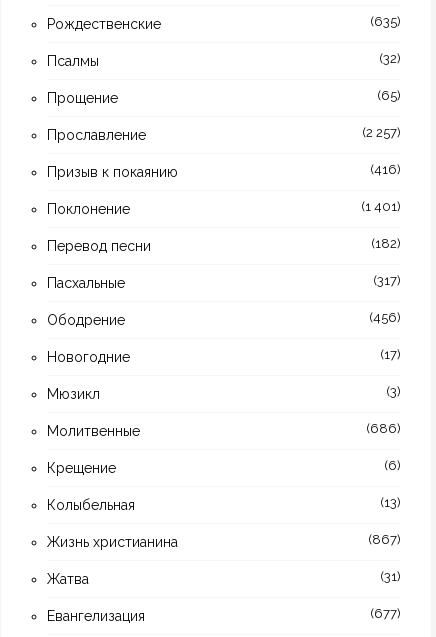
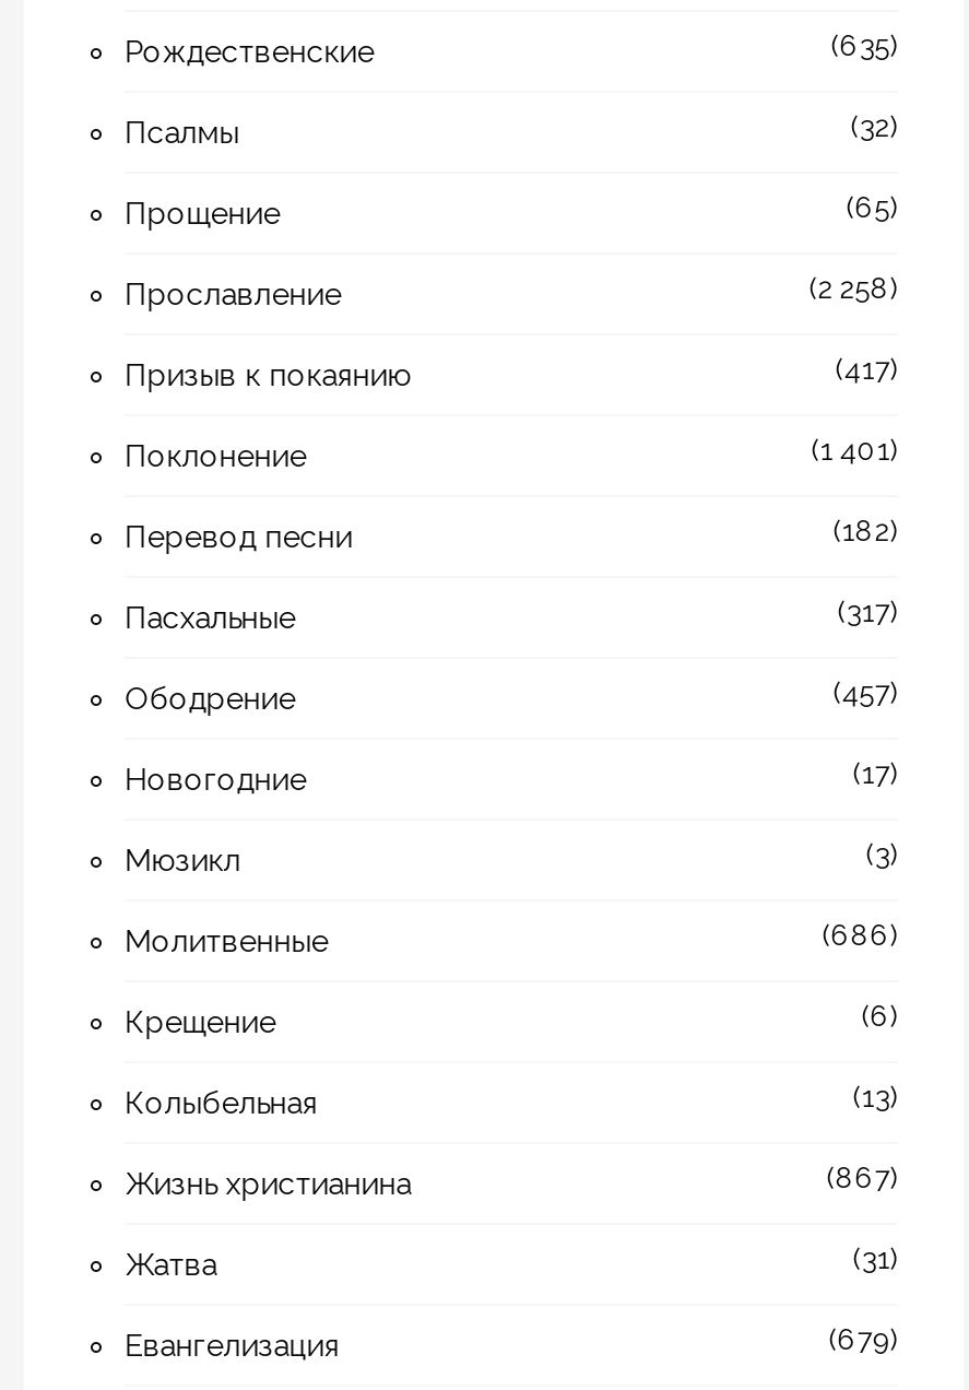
[362,125,401,140] (2 257) -> [809,273,899,305] (2 258)
[370,162,401,177] (416) -> [835,353,899,386] (417)
[369,310,401,325] (456) -> [833,677,899,710] (457)
[370,606,401,621] (677) -> [829,1324,899,1357] (679)

